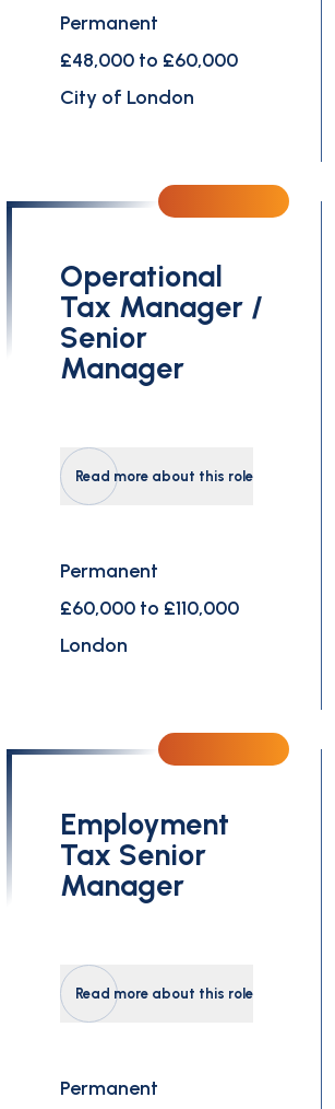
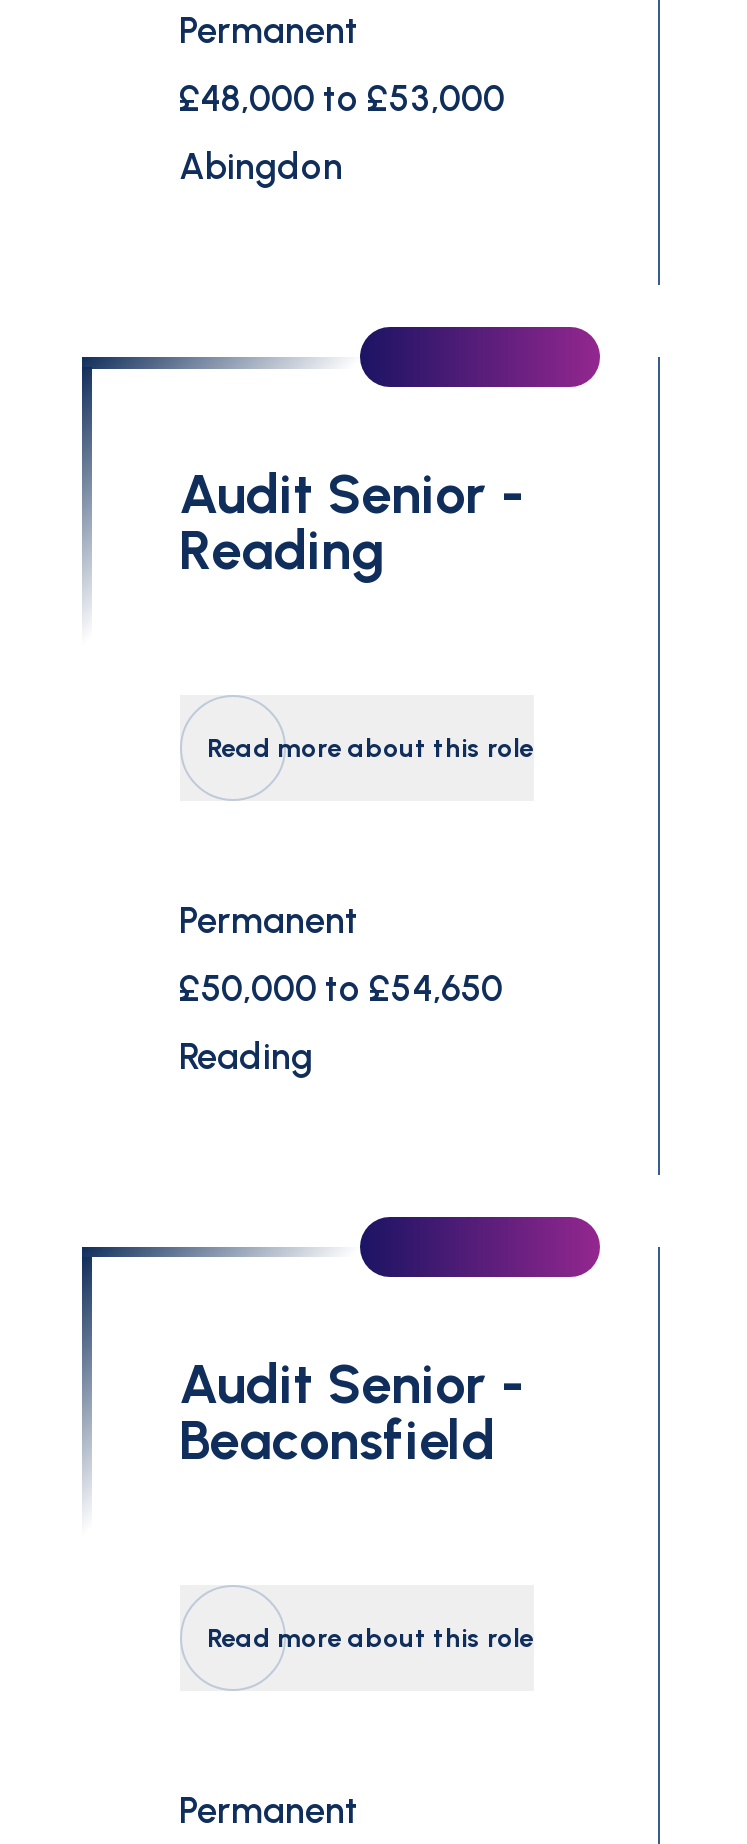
[59,49,237,73] £48,000 to £60,000 -> [179,78,505,122] £48,000 to £53,000
[59,86,194,110] City of London -> [179,146,343,190] Abingdon
[59,184,290,387] [image] | Operational | Tax Manager / | Senior | Manager -> [179,325,602,584] [image] | Audit Senior - | Reading
[59,596,238,620] £60,000 to £110,000 -> [179,967,503,1011] £50,000 to £54,650
[59,633,127,657] London -> [179,1035,313,1079] Reading
[59,732,290,903] [image] | Employment | Tax Senior | Manager -> [179,1215,602,1473] [image] | Audit Senior - | Beaconsfield

